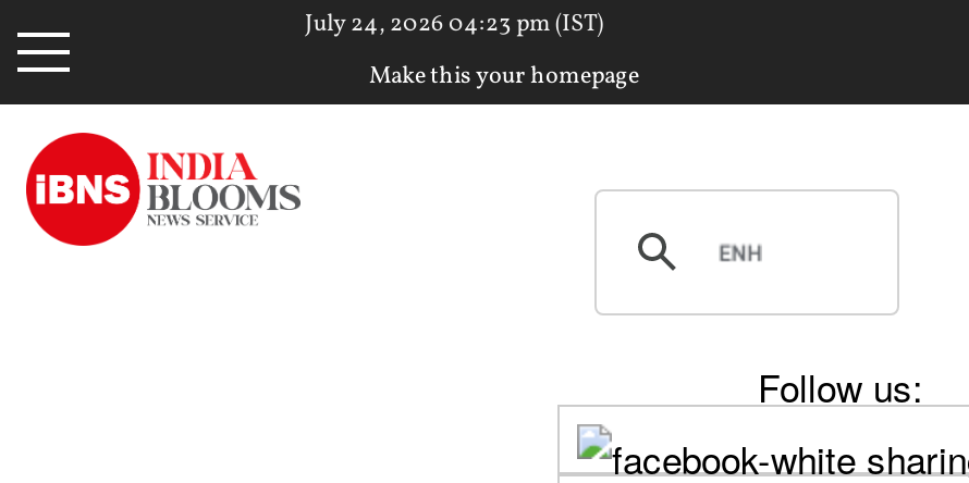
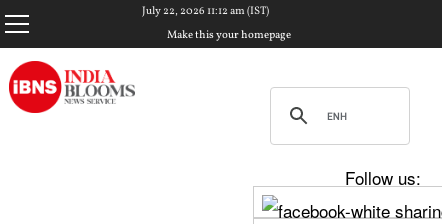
[305,9,603,41] July 24, 2026 04:23 pm (IST) -> [142,4,269,19] July 22, 2026 11:12 am (IST)

